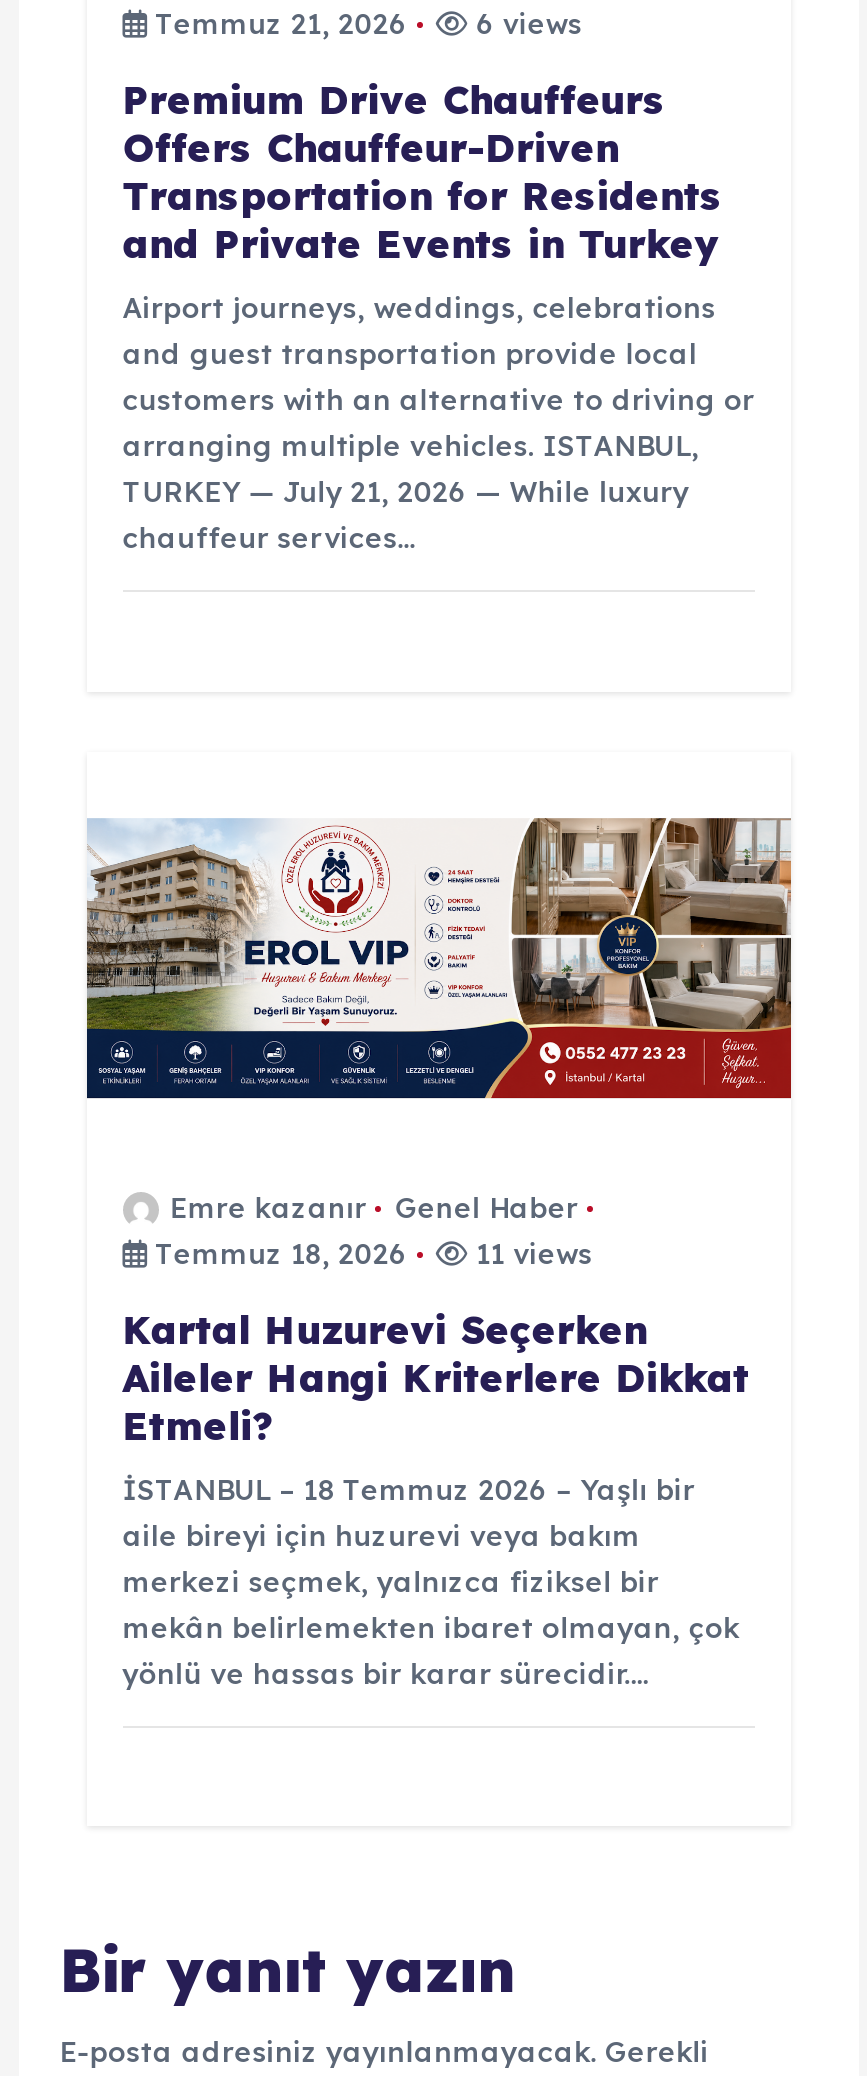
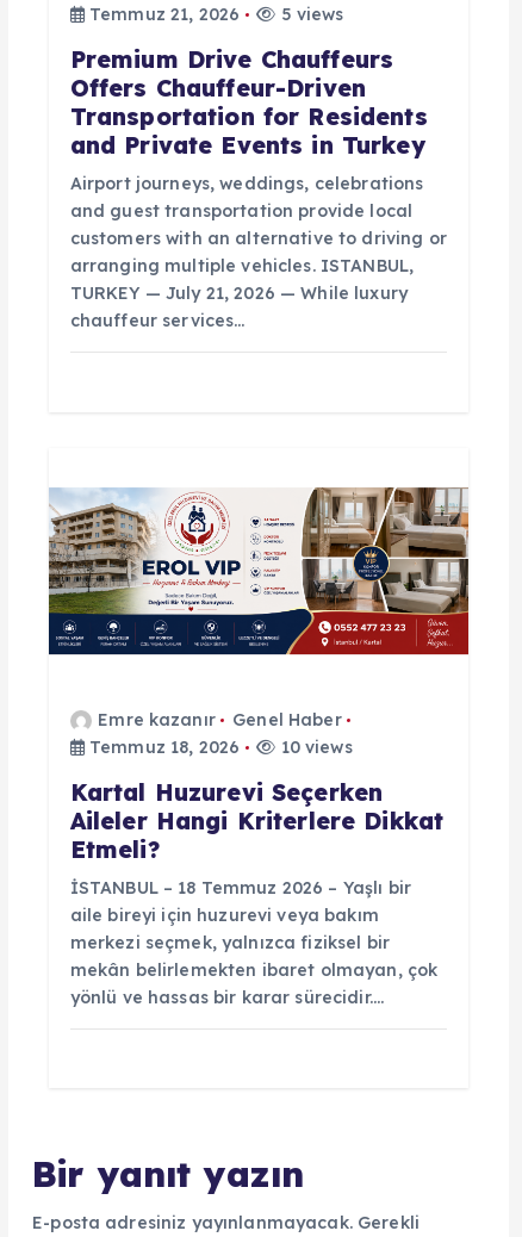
[147,6,582,42] Temmuz 21, 2026 6 views -> [84,4,344,25] Temmuz 21, 2026 5 views
[147,1236,593,1272] Temmuz 18, 2026 11 views -> [84,736,353,758] Temmuz 18, 2026 10 views

